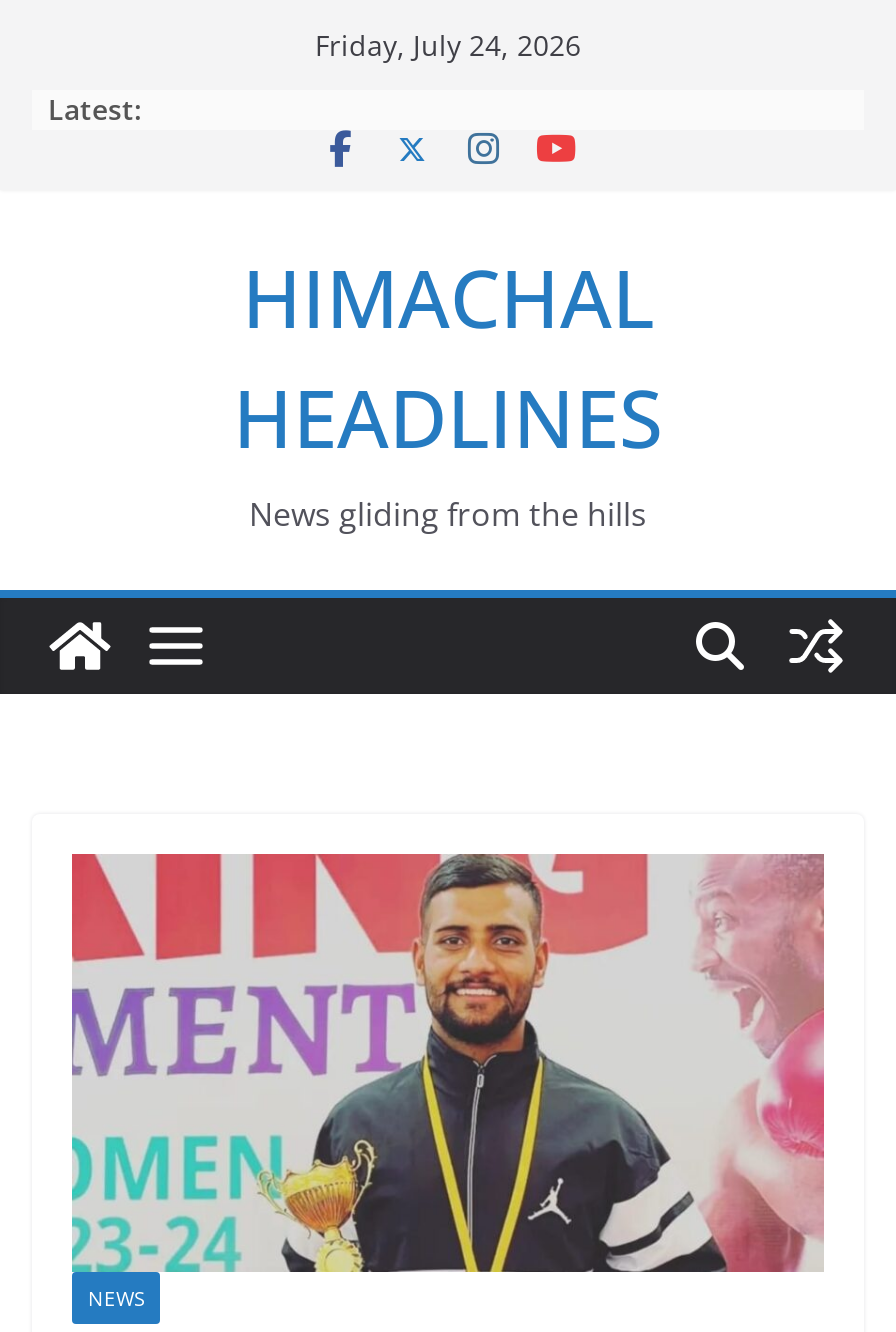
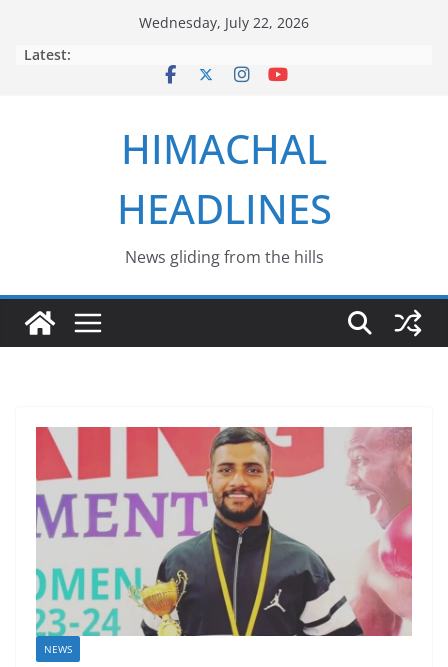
[315,26,581,64] Friday, July 24, 2026 -> [139,13,309,32] Wednesday, July 22, 2026

